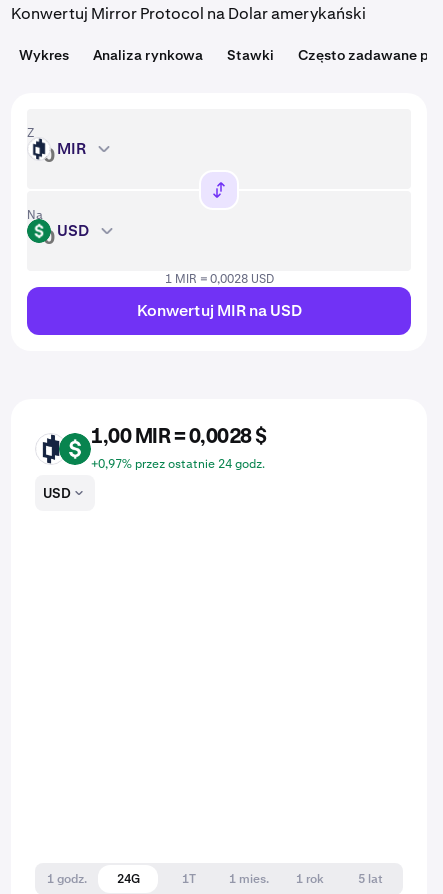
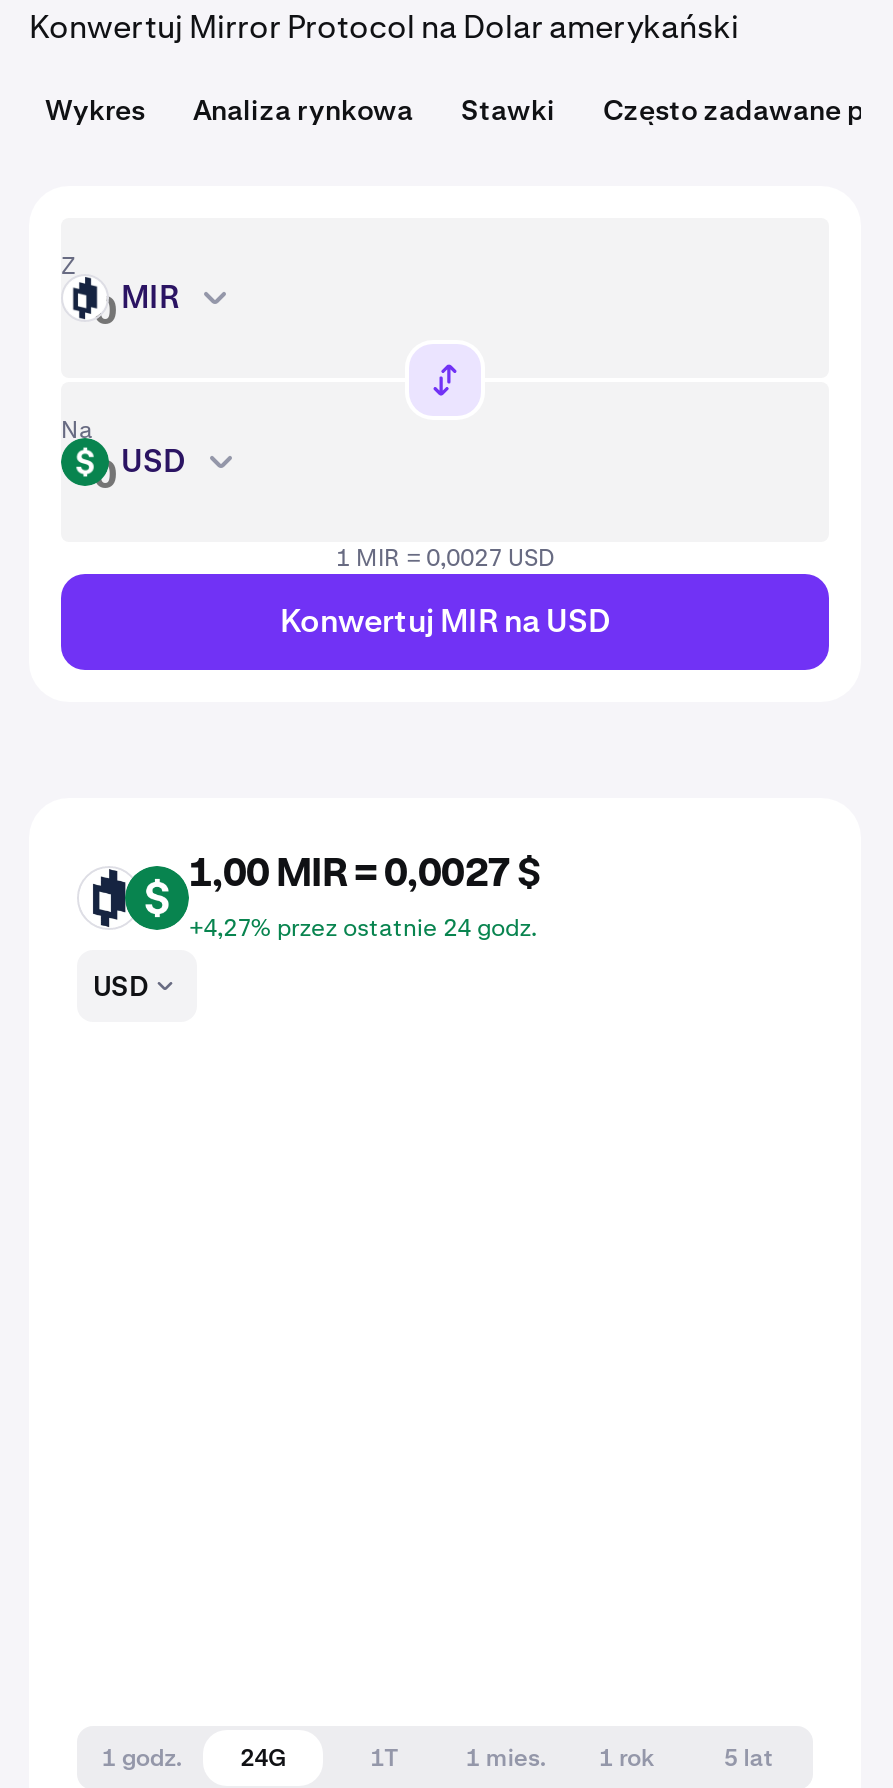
[164,271,273,287] 1 MIR = 0,0028 USD -> [336,542,554,574] 1 MIR = 0,0027 USD
[91,427,266,447] 1,00 MIR = 0,0028 $ -> [189,854,540,894] 1,00 MIR = 0,0027 $
[91,456,265,472] +0,97% przez ostatnie 24 godz. -> [189,912,537,944] +4,27% przez ostatnie 24 godz.

